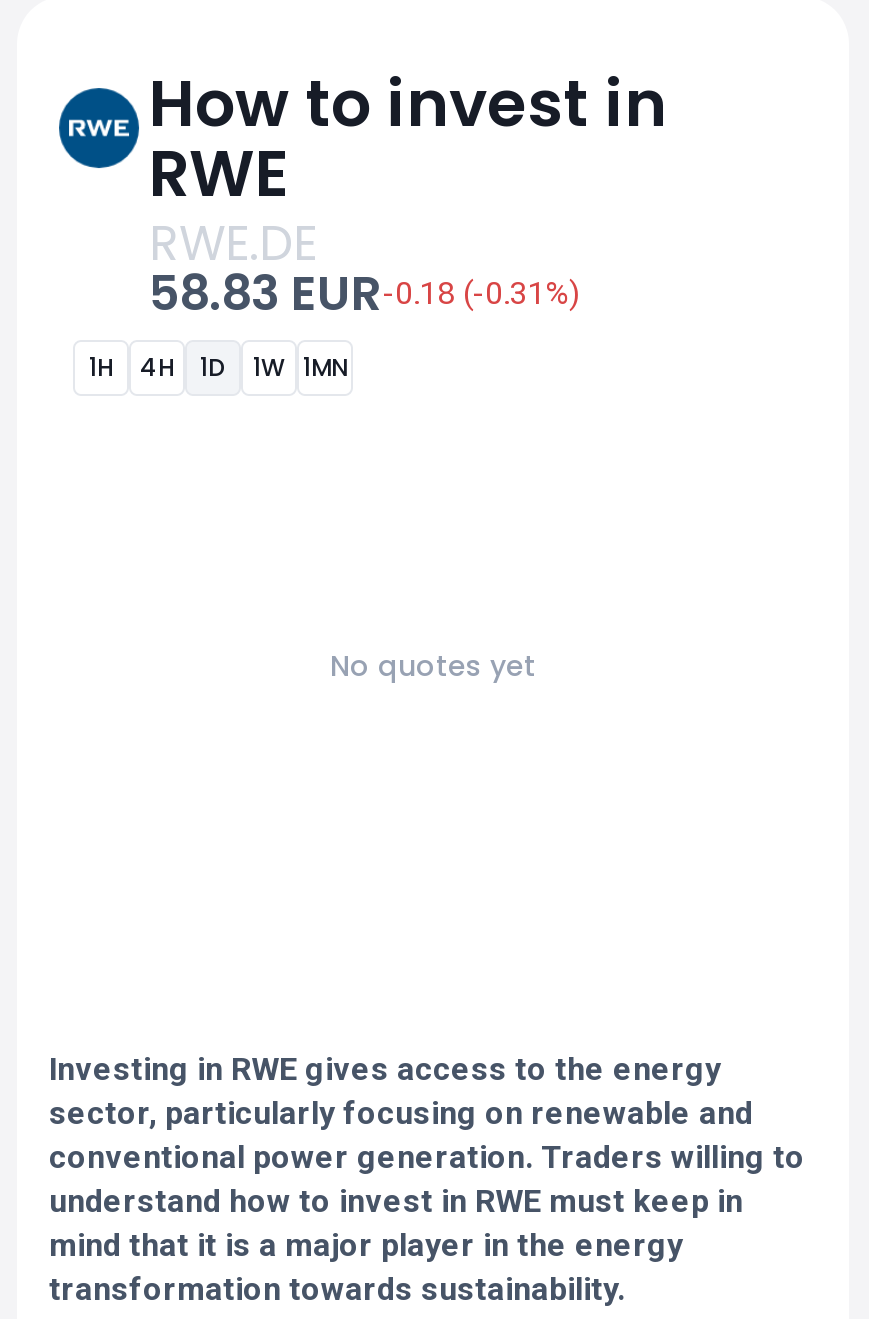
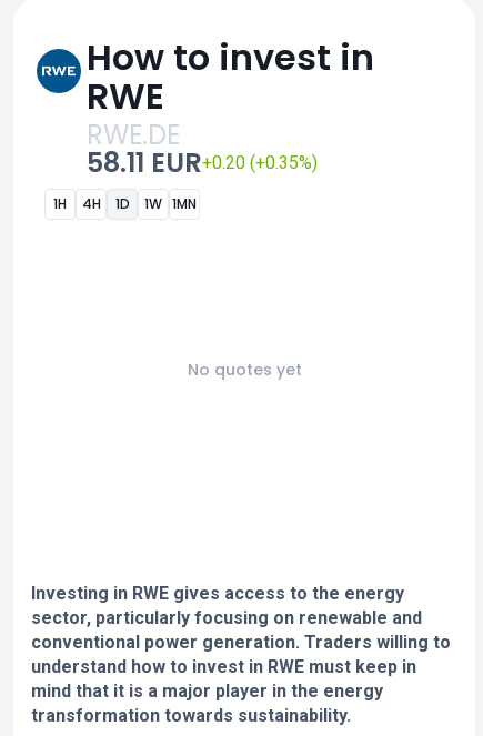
[149,260,579,326] 58.83 EUR-0.18 (-0.31%) -> [87,144,318,181] 58.11 EUR+0.20 (+0.35%)

